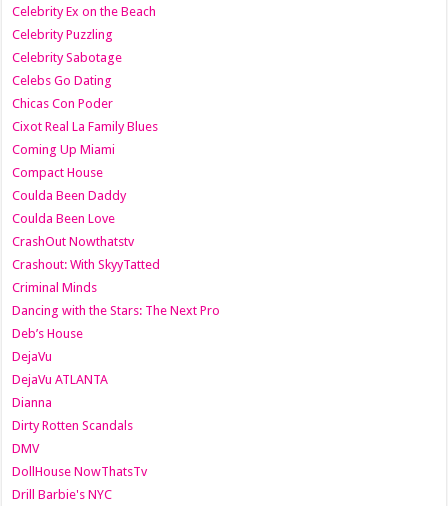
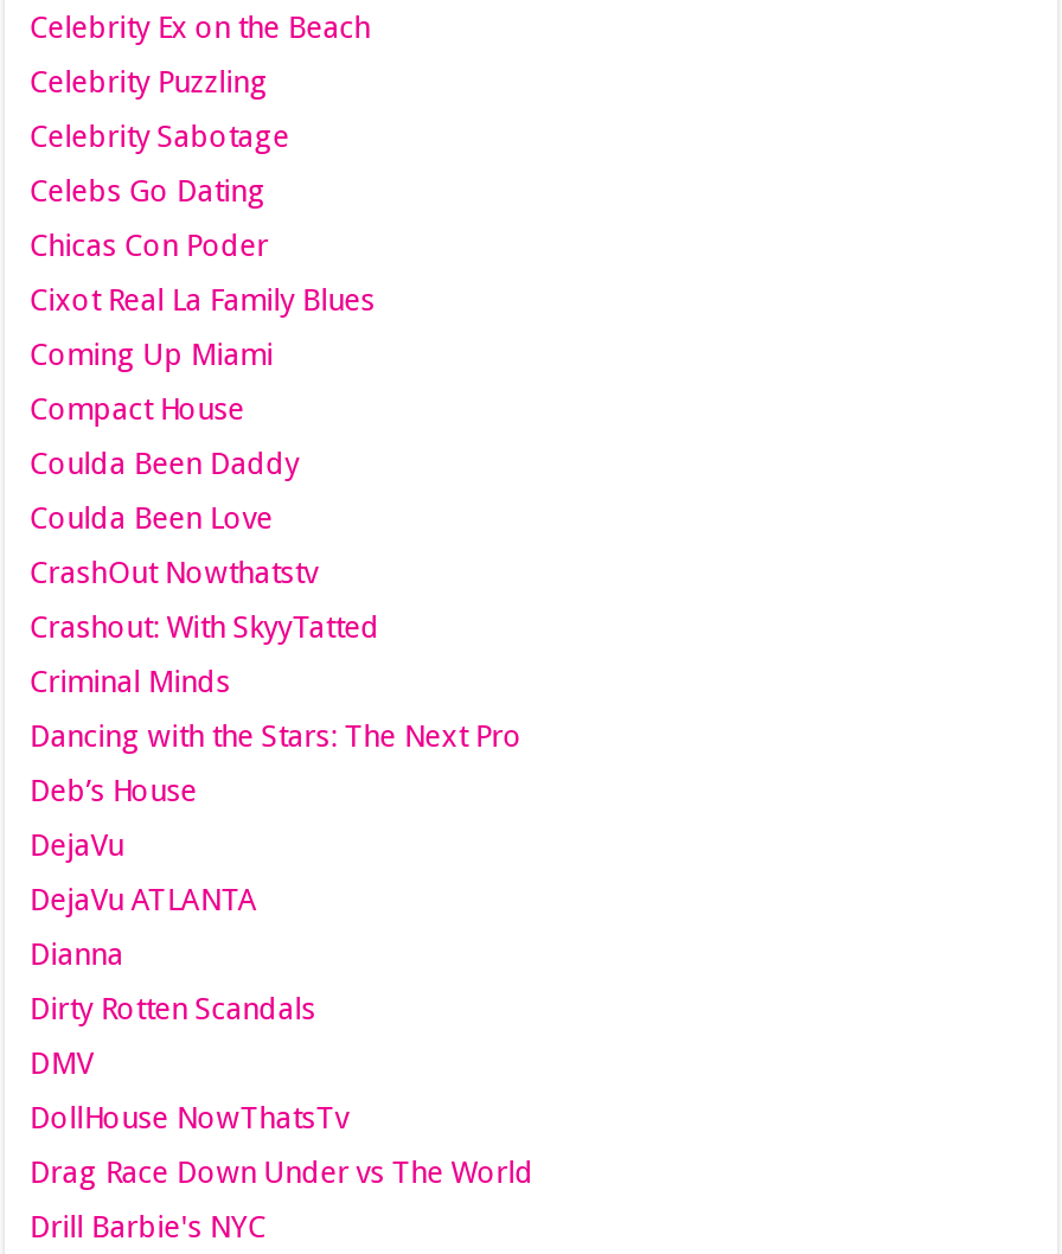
none -> [29,1155,534,1190] Drag Race Down Under vs The World

